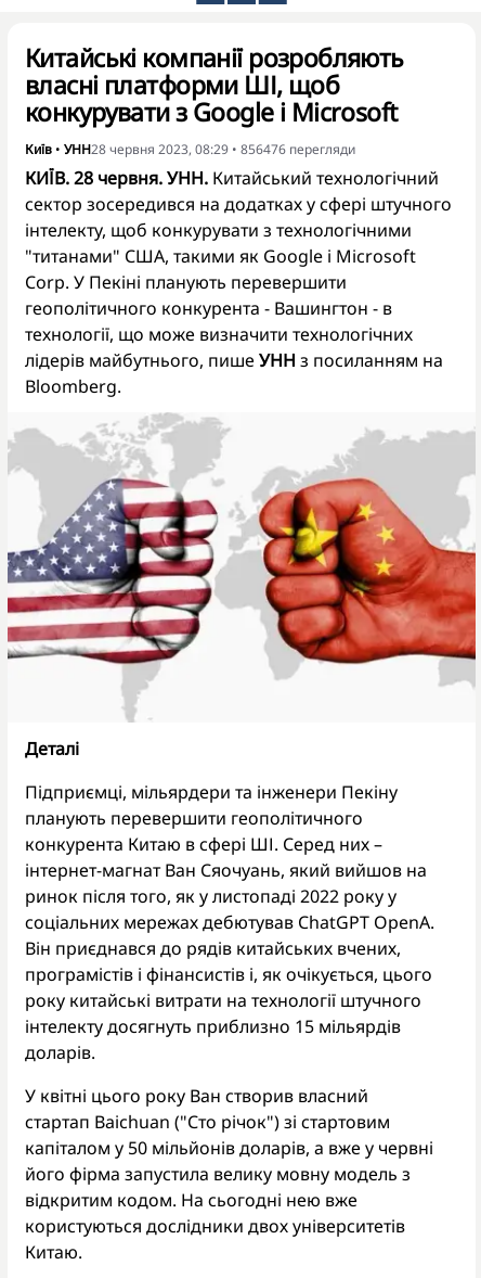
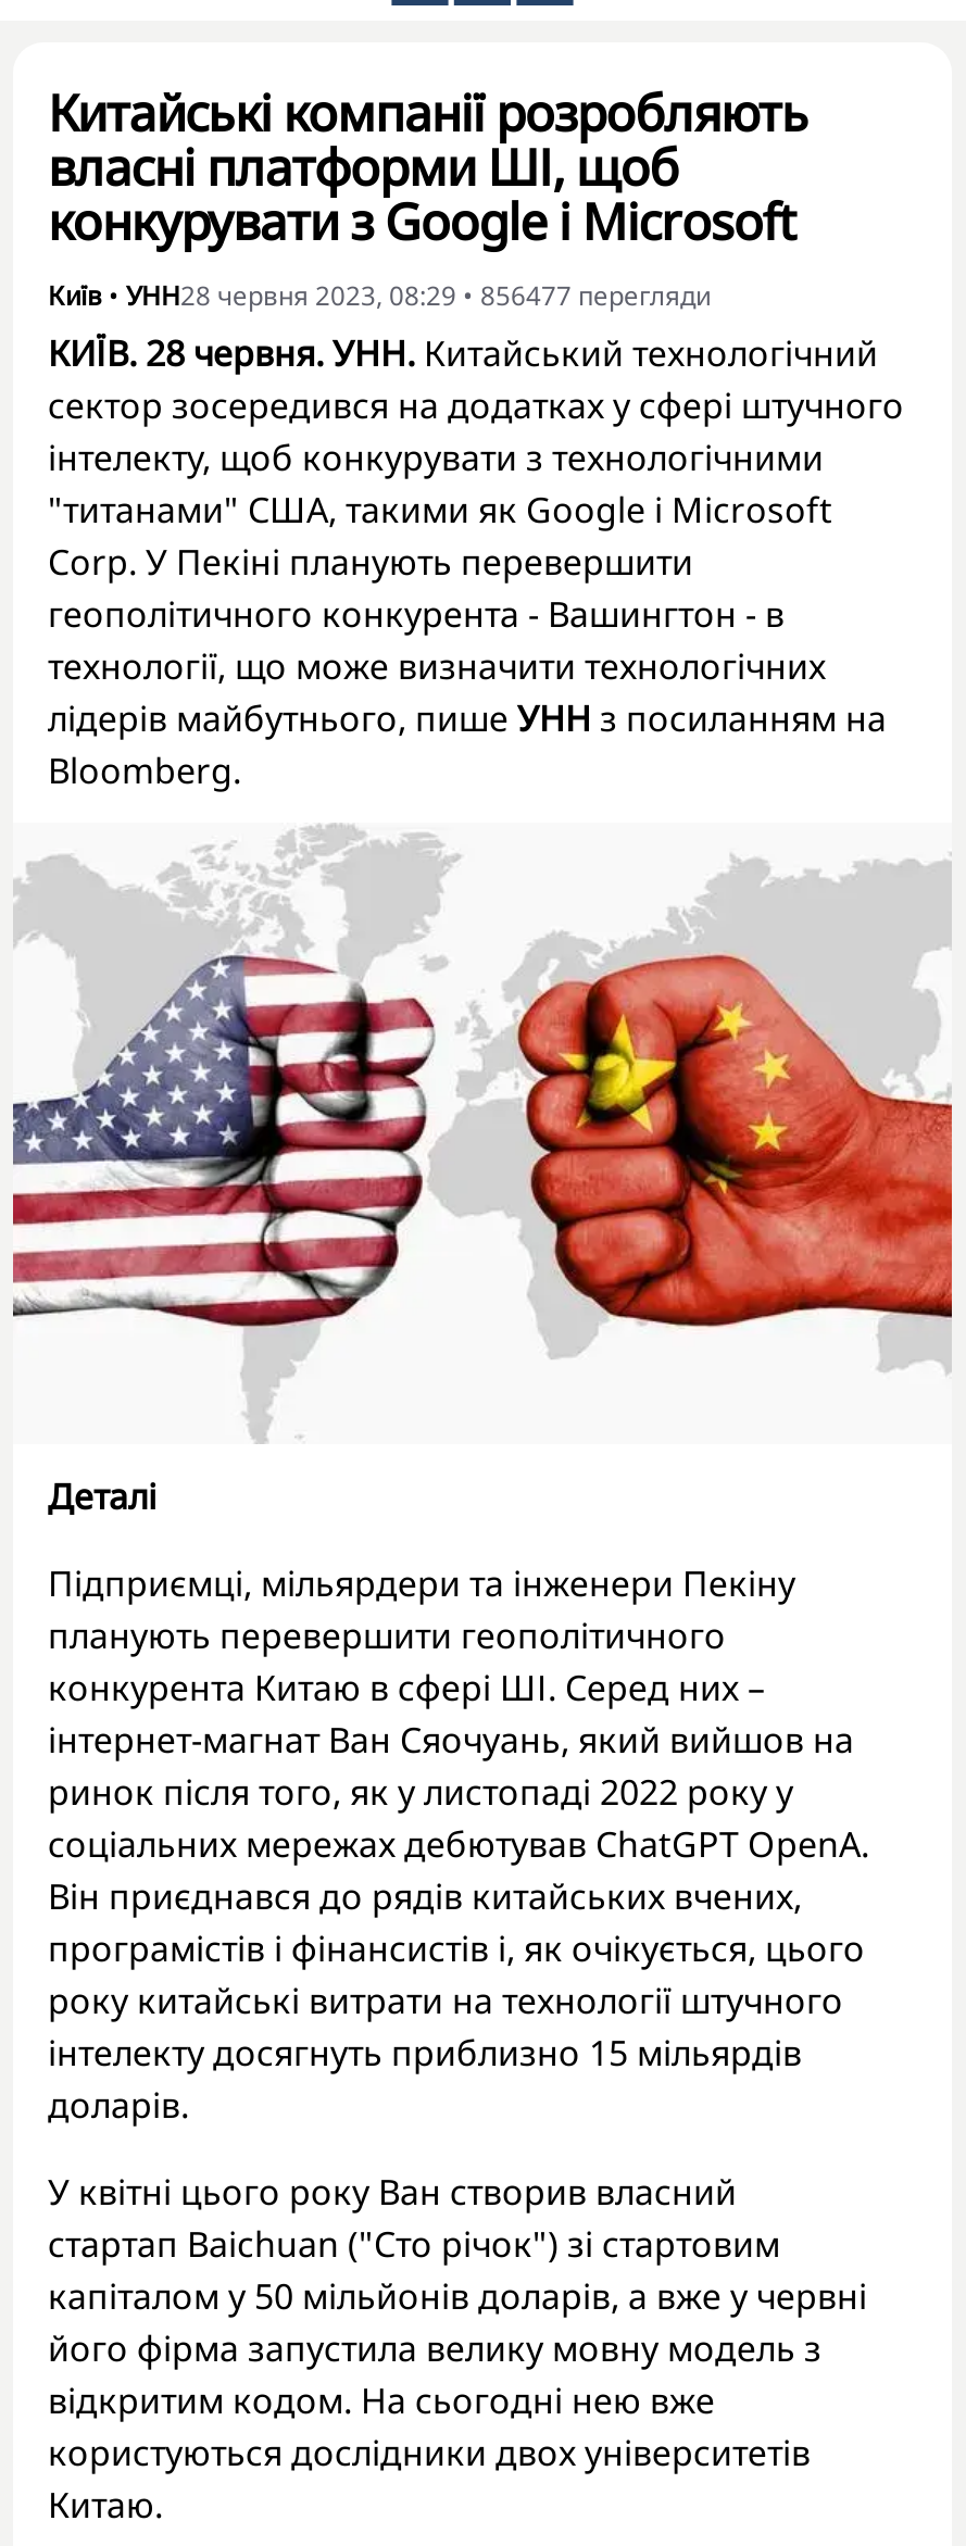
[25,140,355,158] Київ • УНН28 червня 2023, 08:29 • 856476 перегляди -> [48,277,711,314] Київ • УНН28 червня 2023, 08:29 • 856477 перегляди

